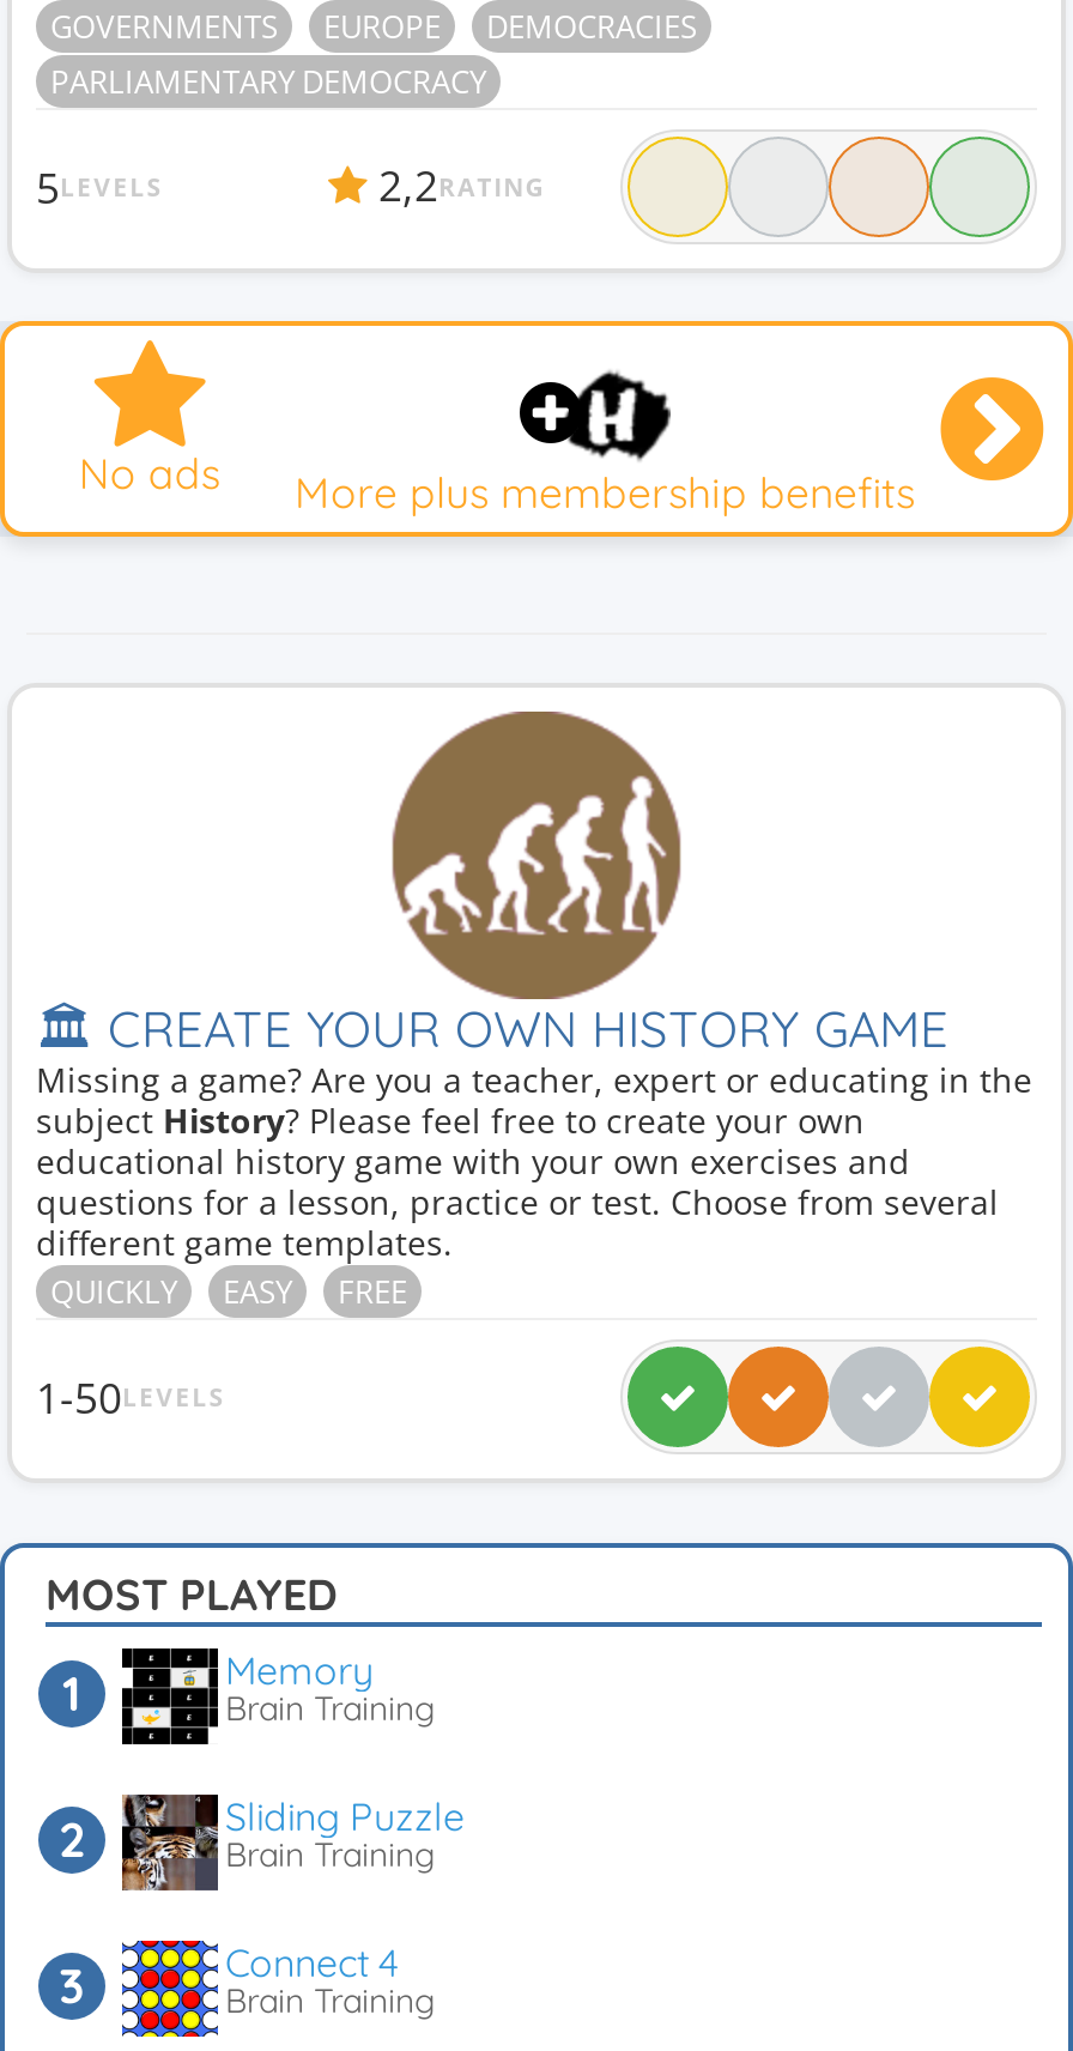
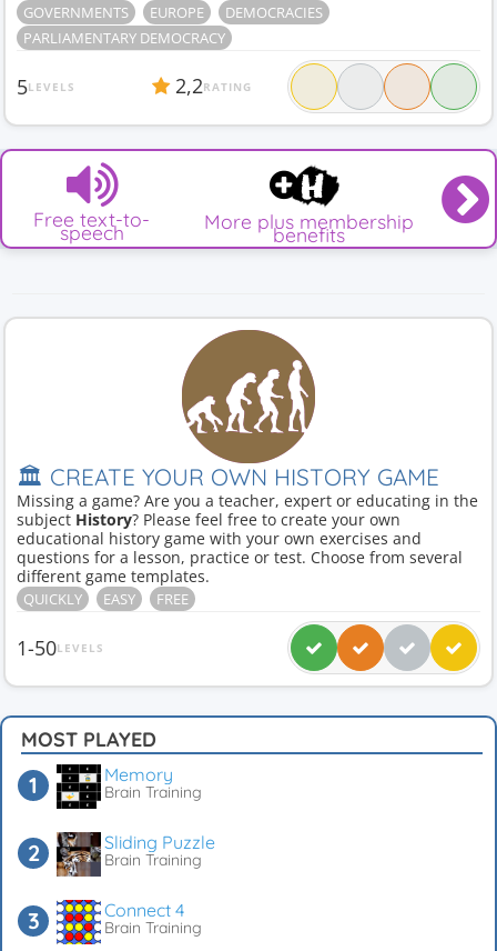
[7,319,1066,539] [image] | No ads | More plus membership benefits -> [3,148,494,250] [image] | Free text-to- | speech | More plus membership | benefits

